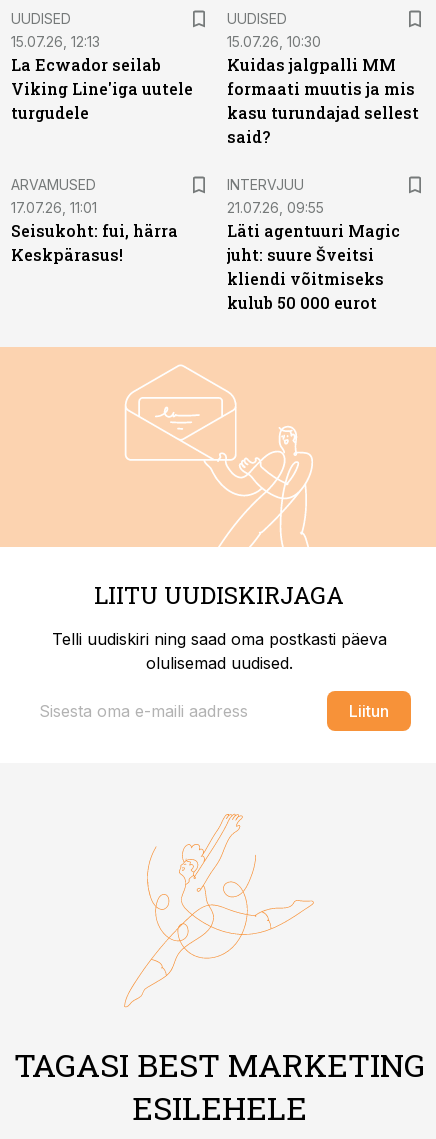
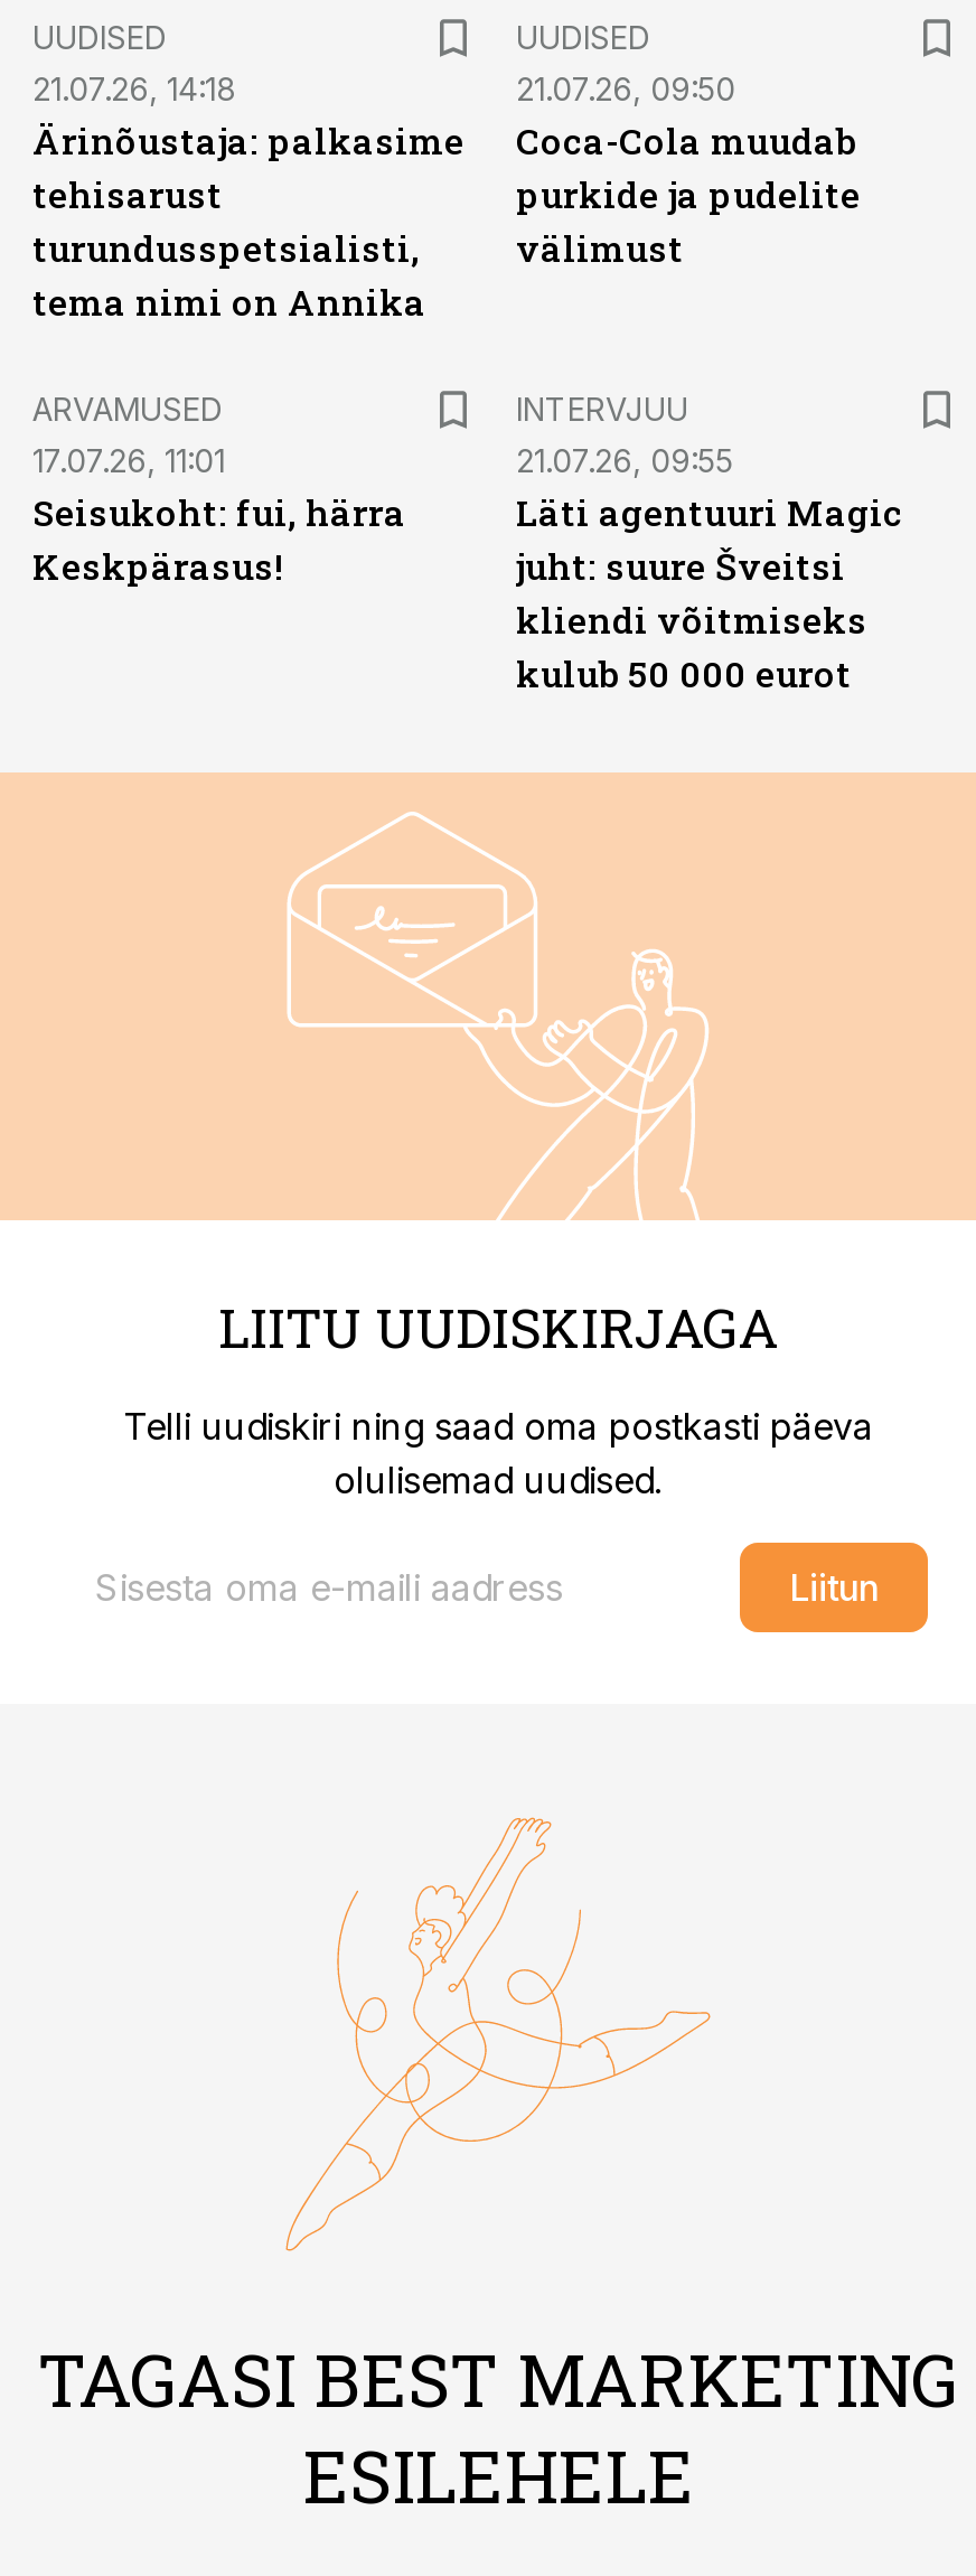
[11,33,193,123] 15.07.26, 12:13 | La Ecwador seilab | Viking Line'iga uutele | turgudele -> [32,69,464,325] 21.07.26, 14:18 | Ärinõustaja: palkasime | tehisarust | turundusspetsialisti, | tema nimi on Annika
[227,33,419,147] 15.07.26, 10:30 | Kuidas jalgpalli MM | formaati muutis ja mis | kasu turundajad sellest | said? -> [516,69,861,271] 21.07.26, 09:50 | Coca-Cola muudab | purkide ja pudelite | välimust

